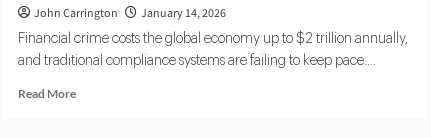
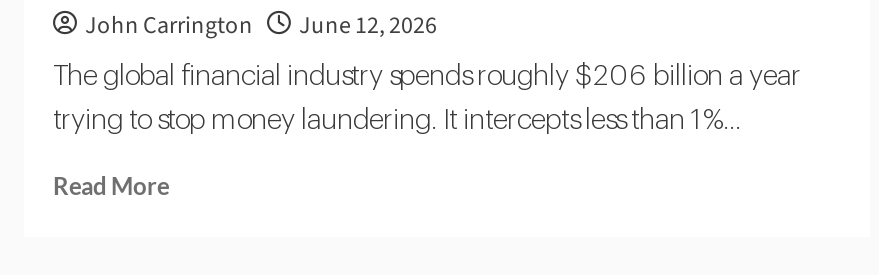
[33,5,225,22] John Carrington January 14, 2026 -> [85,9,437,43] John Carrington June 12, 2026
[17,32,407,46] Financial crime costs the global economy up to $2 trillion annually, -> [53,63,801,91] The global financial industry spends roughly $206 billion a year
[17,54,375,68] and traditional compliance systems are failing to keep pace.... -> [53,107,741,135] trying to stop money laundering. It intercepts less than 1%...

